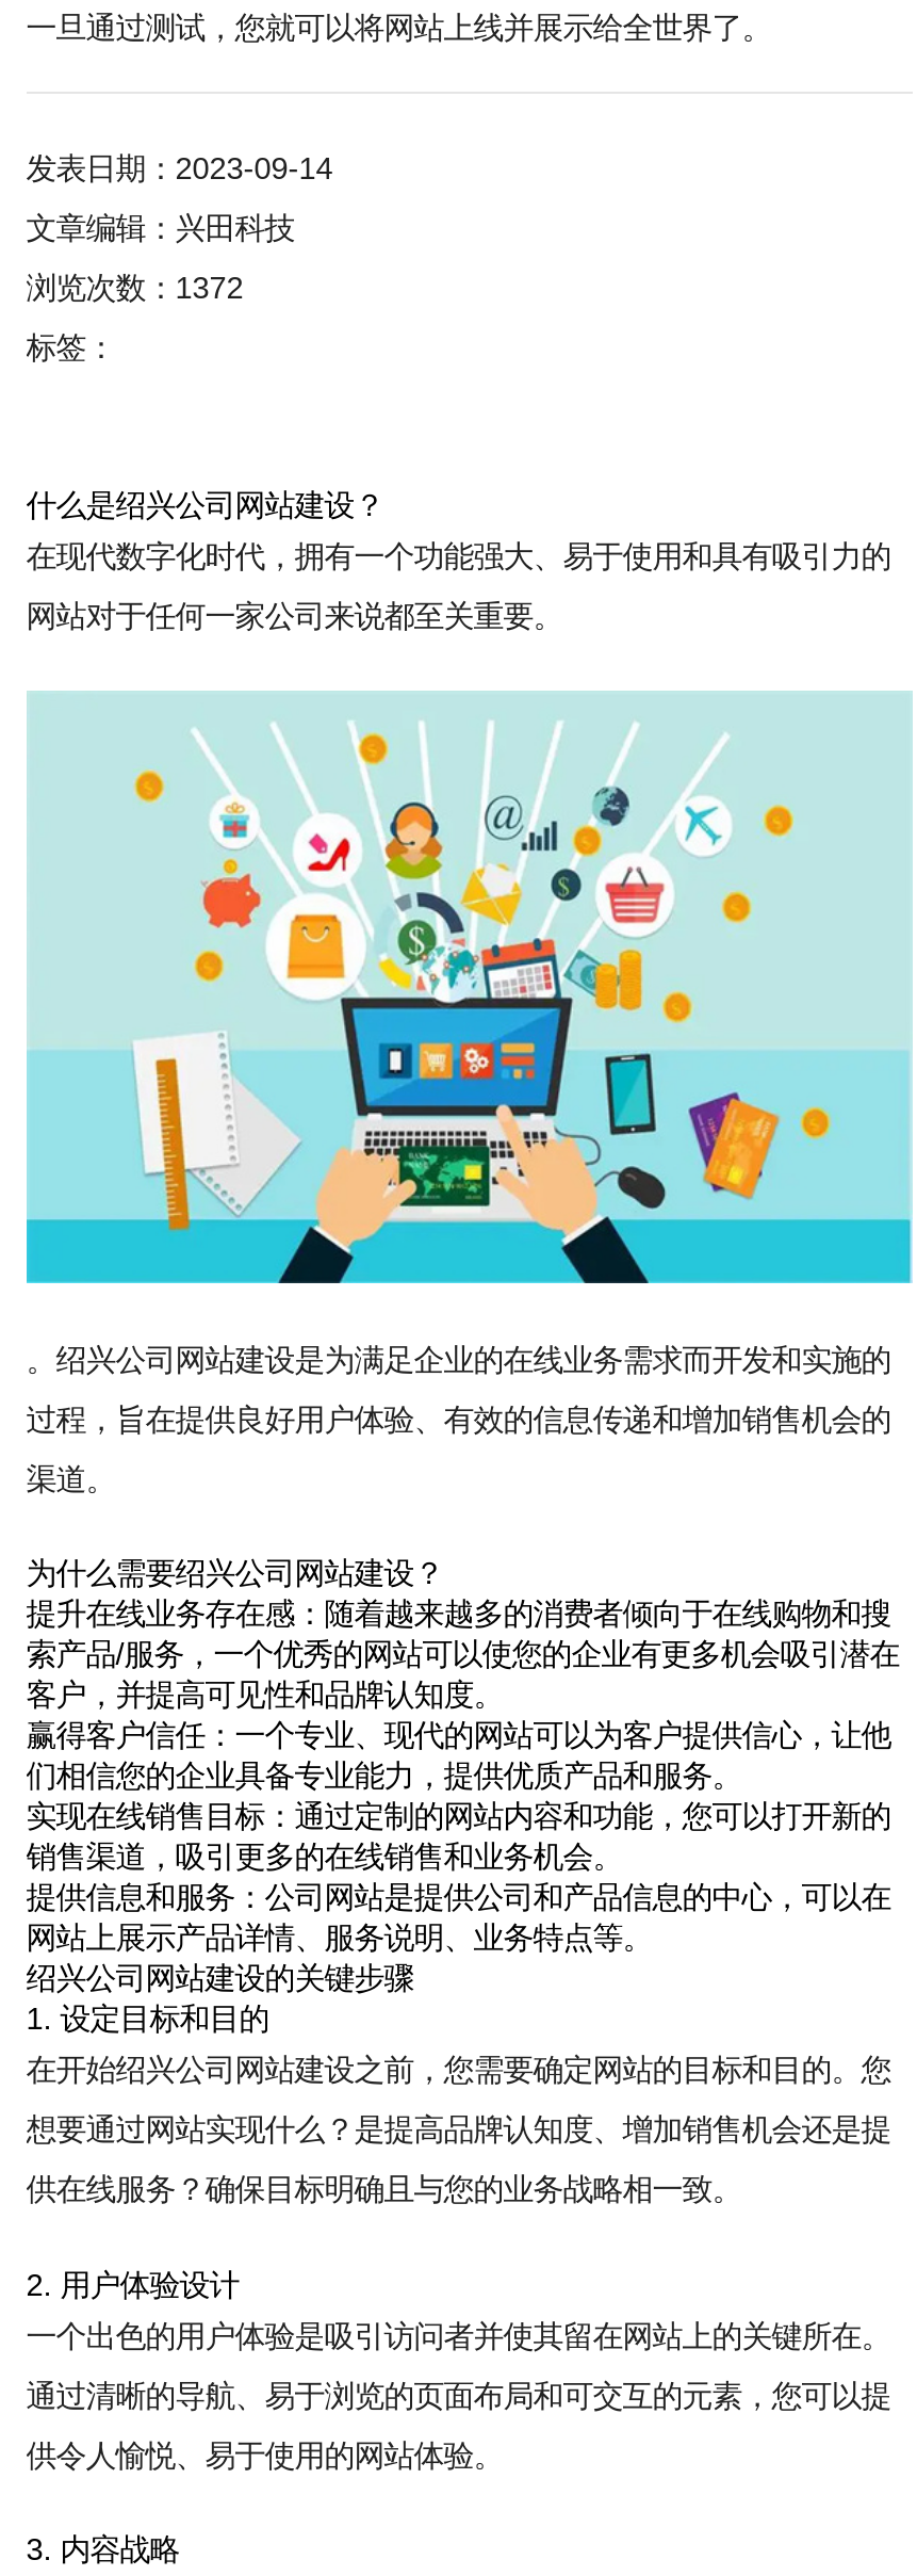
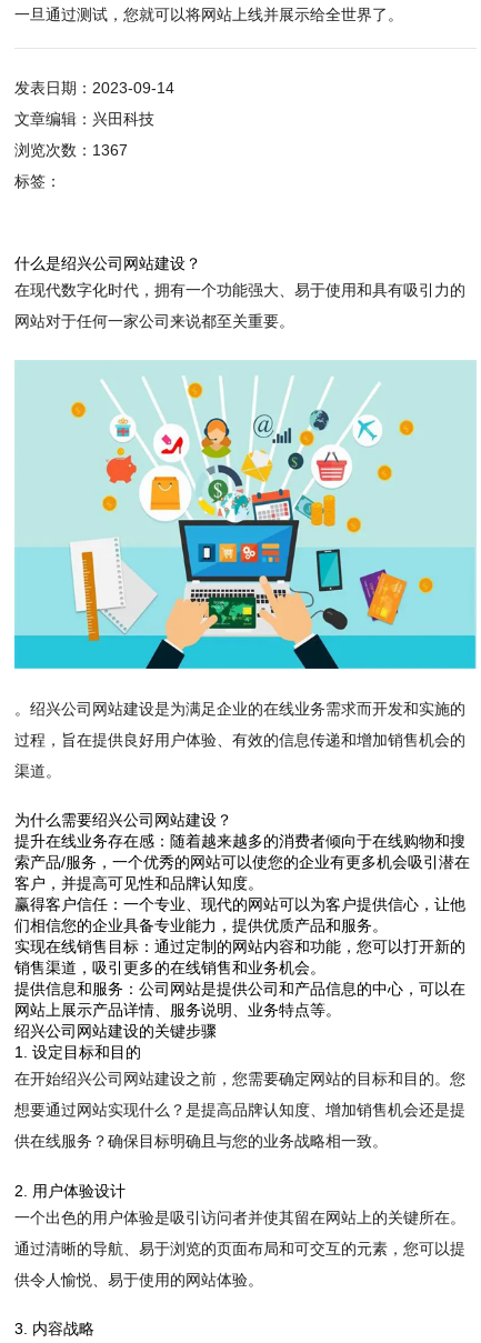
[26,272,243,306] 浏览次数：1372 -> [14,142,128,159] 浏览次数：1367

